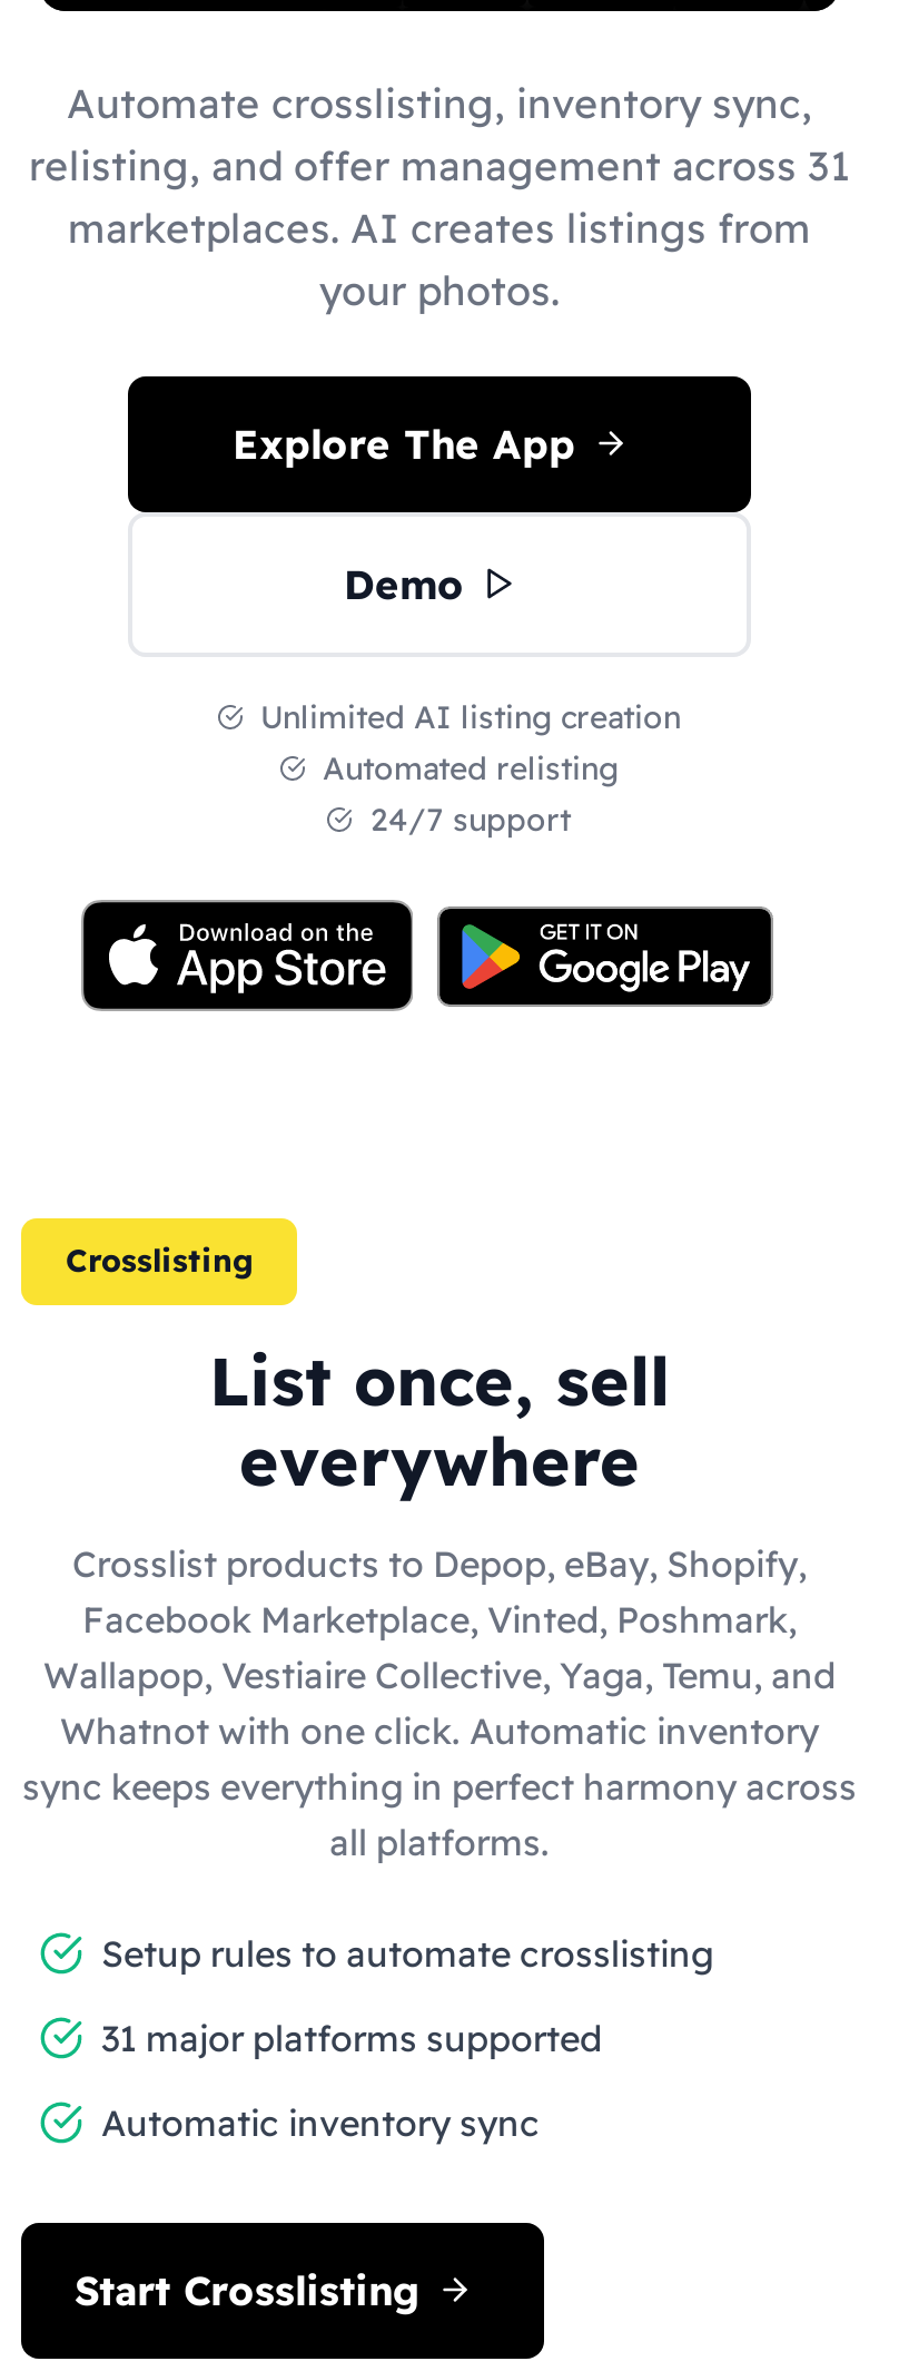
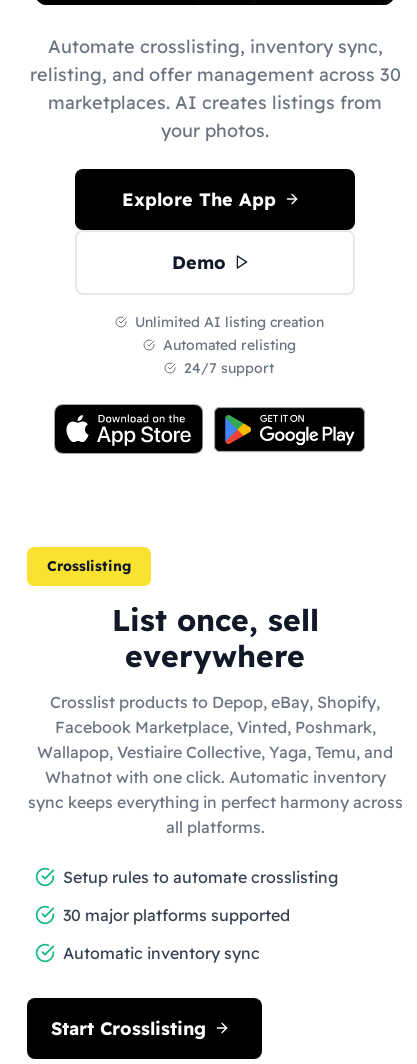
[29,139,850,190] relisting, and offer management across 31 -> [29,62,400,85] relisting, and offer management across 30
[101,2015,602,2059] 31 major platforms supported -> [63,904,290,924] 30 major platforms supported

